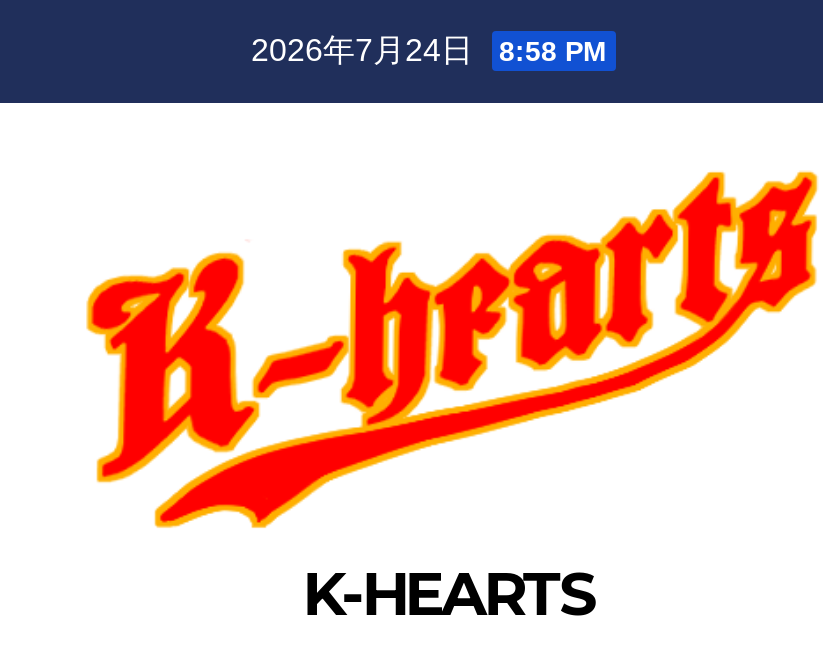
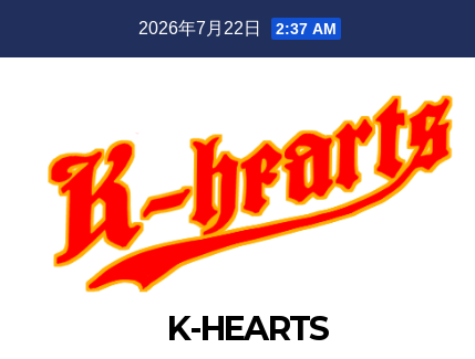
[251,33,607,67] 2026年7月24日 8:58 PM -> [138,19,337,38] 2026年7月22日 2:37 AM

